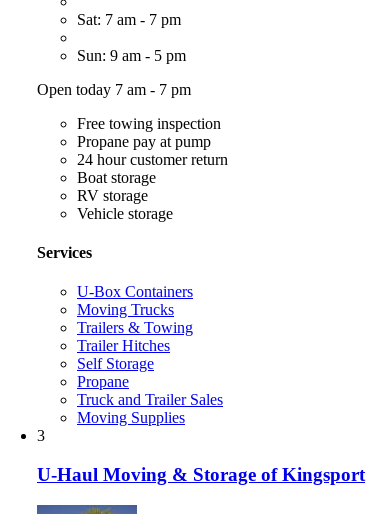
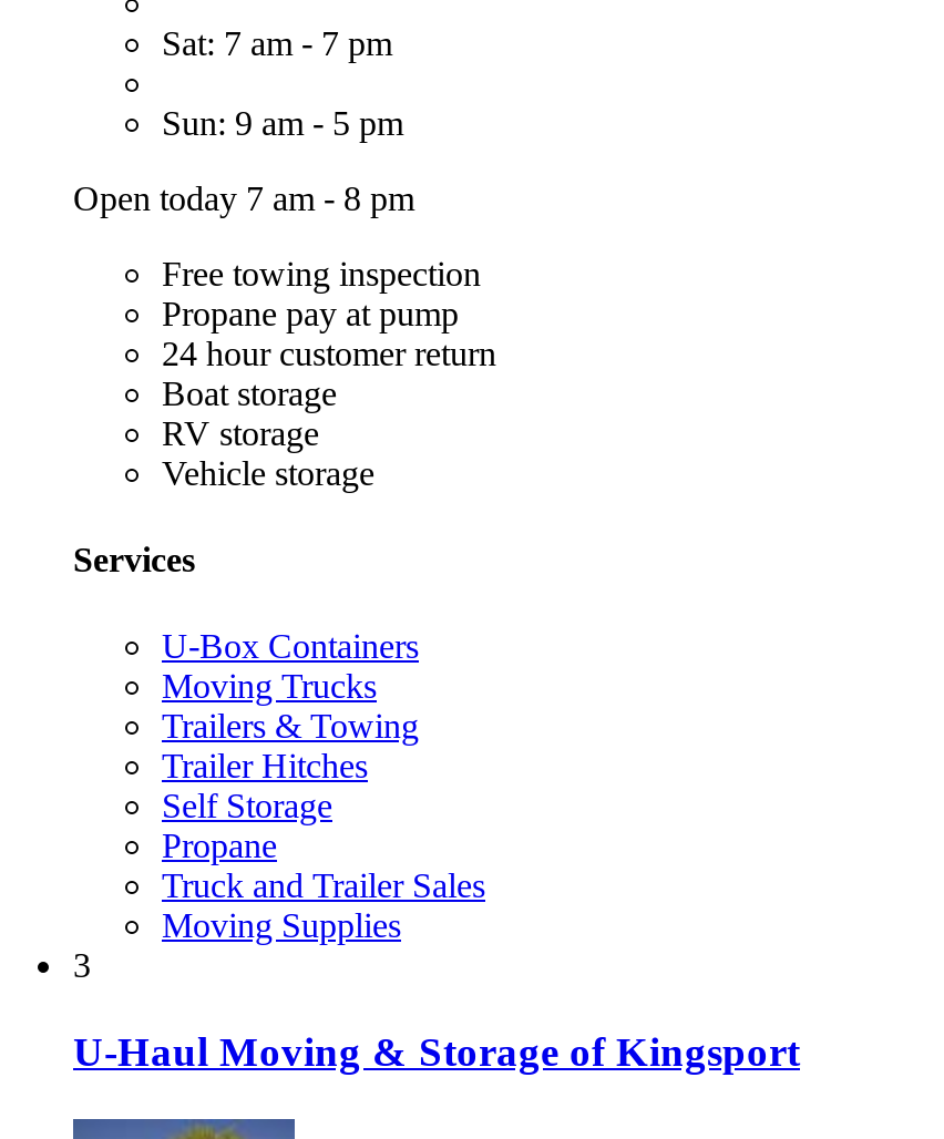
[37,80,191,97] Open today 7 am - 7 pm -> [73,178,414,216] Open today 7 am - 8 pm

